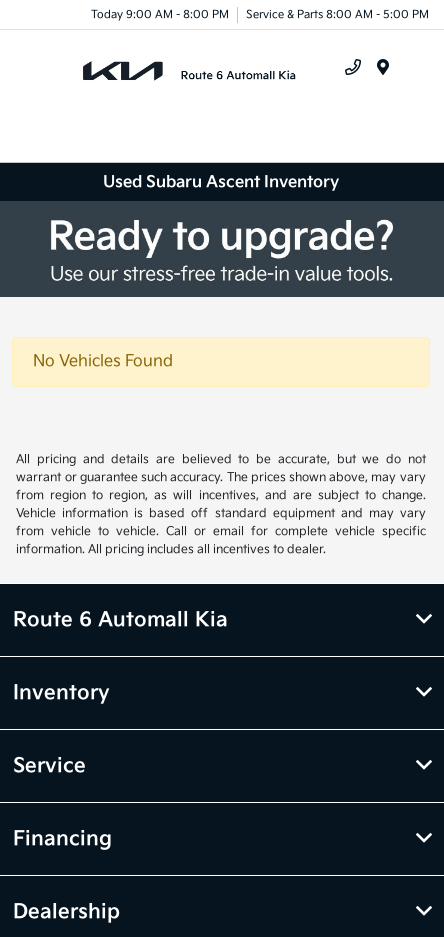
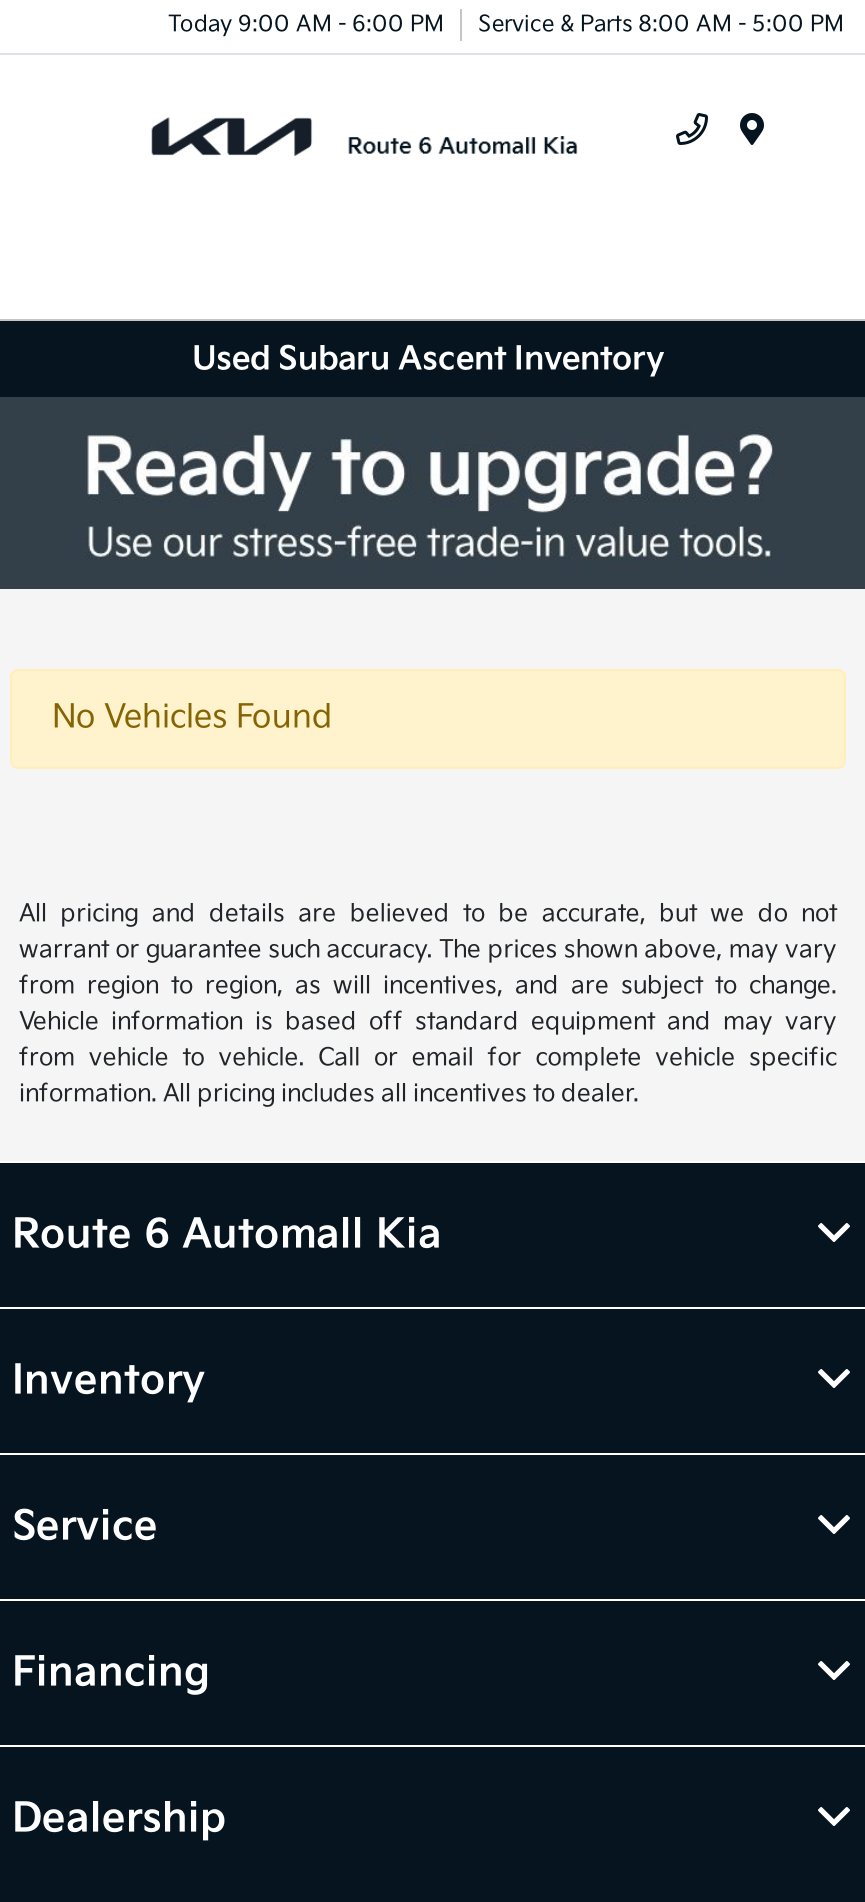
[91,7,429,20] Today 9:00 AM - 8:00 PM Service & Parts 8:00 AM - 5:00 PM -> [168,10,844,36] Today 9:00 AM - 6:00 PM Service & Parts 8:00 AM - 5:00 PM

